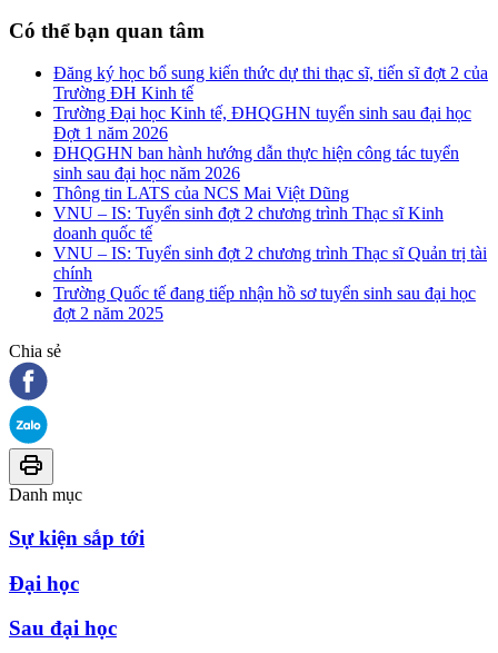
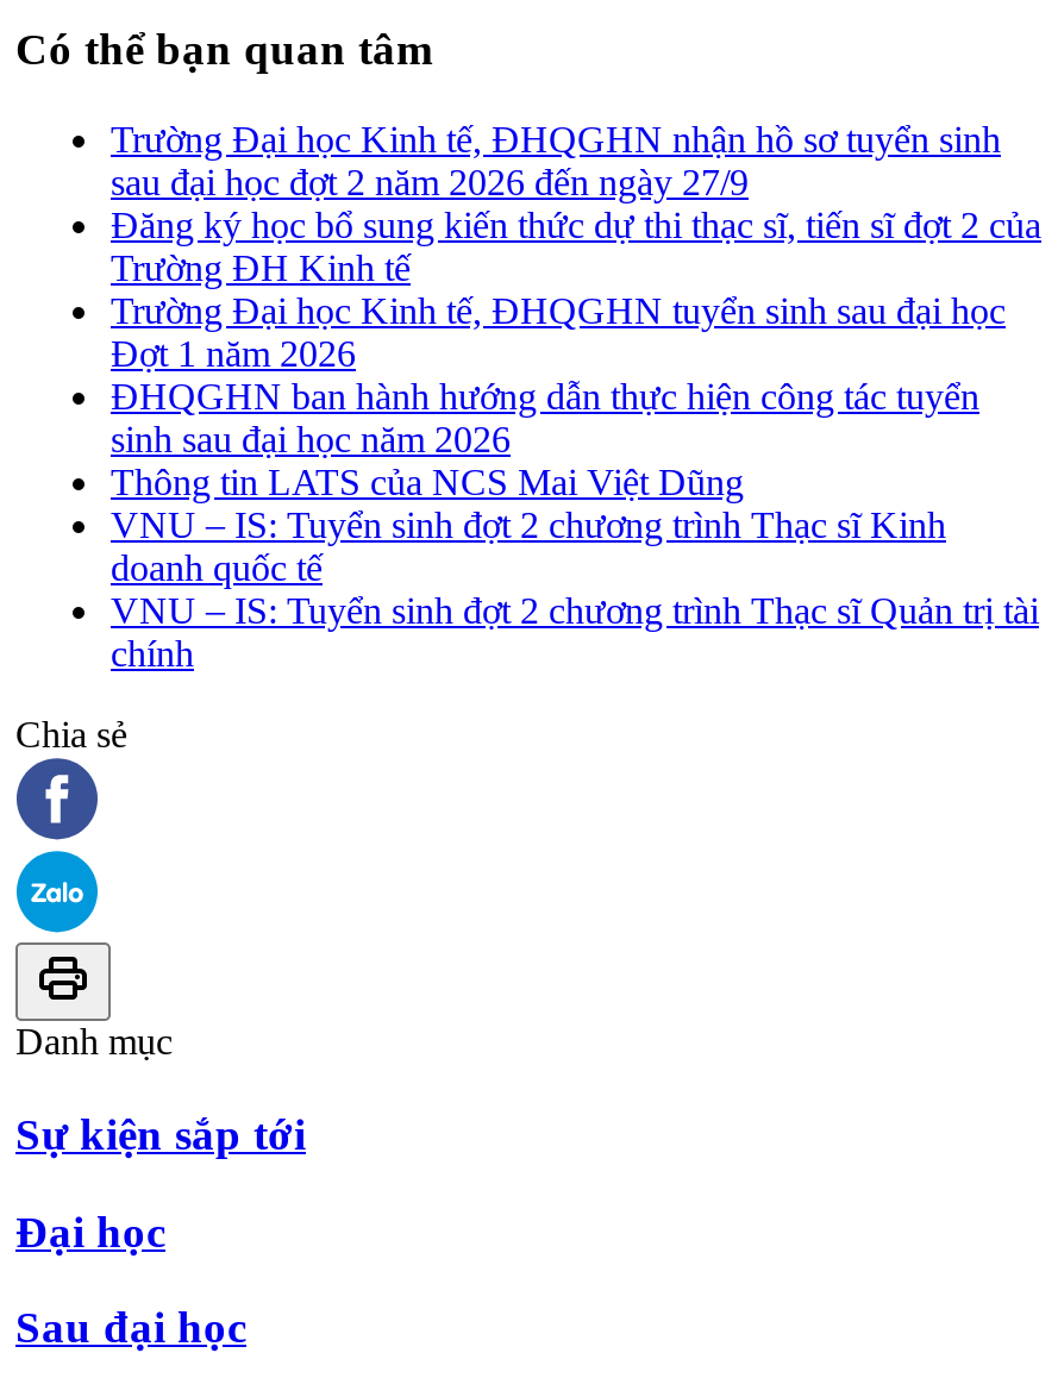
none -> [111,119,1001,203] Trường Đại học Kinh tế, ĐHQGHN nhận hồ sơ tuyển sinh | sau đại học đợt 2 năm 2026 đến ngày 27/9
moved [53,64,488,283] -> [111,205,1041,674]: Đăng ký học bổ sung kiến thức dự thi thạc sĩ, tiến sĩ đợt 2 của | Trường ĐH Kinh tế | Trường Đại học Kinh tế, ĐHQGHN tuyển sinh sau đại học | ... | VNU – IS: Tuyển sinh đợt 2 chương trình Thạc sĩ Quản trị tài | chính
[53,284,476,323] Trường Quốc tế đang tiếp nhận hồ sơ tuyển sinh sau đại học | đợt 2 năm 2025 -> none

